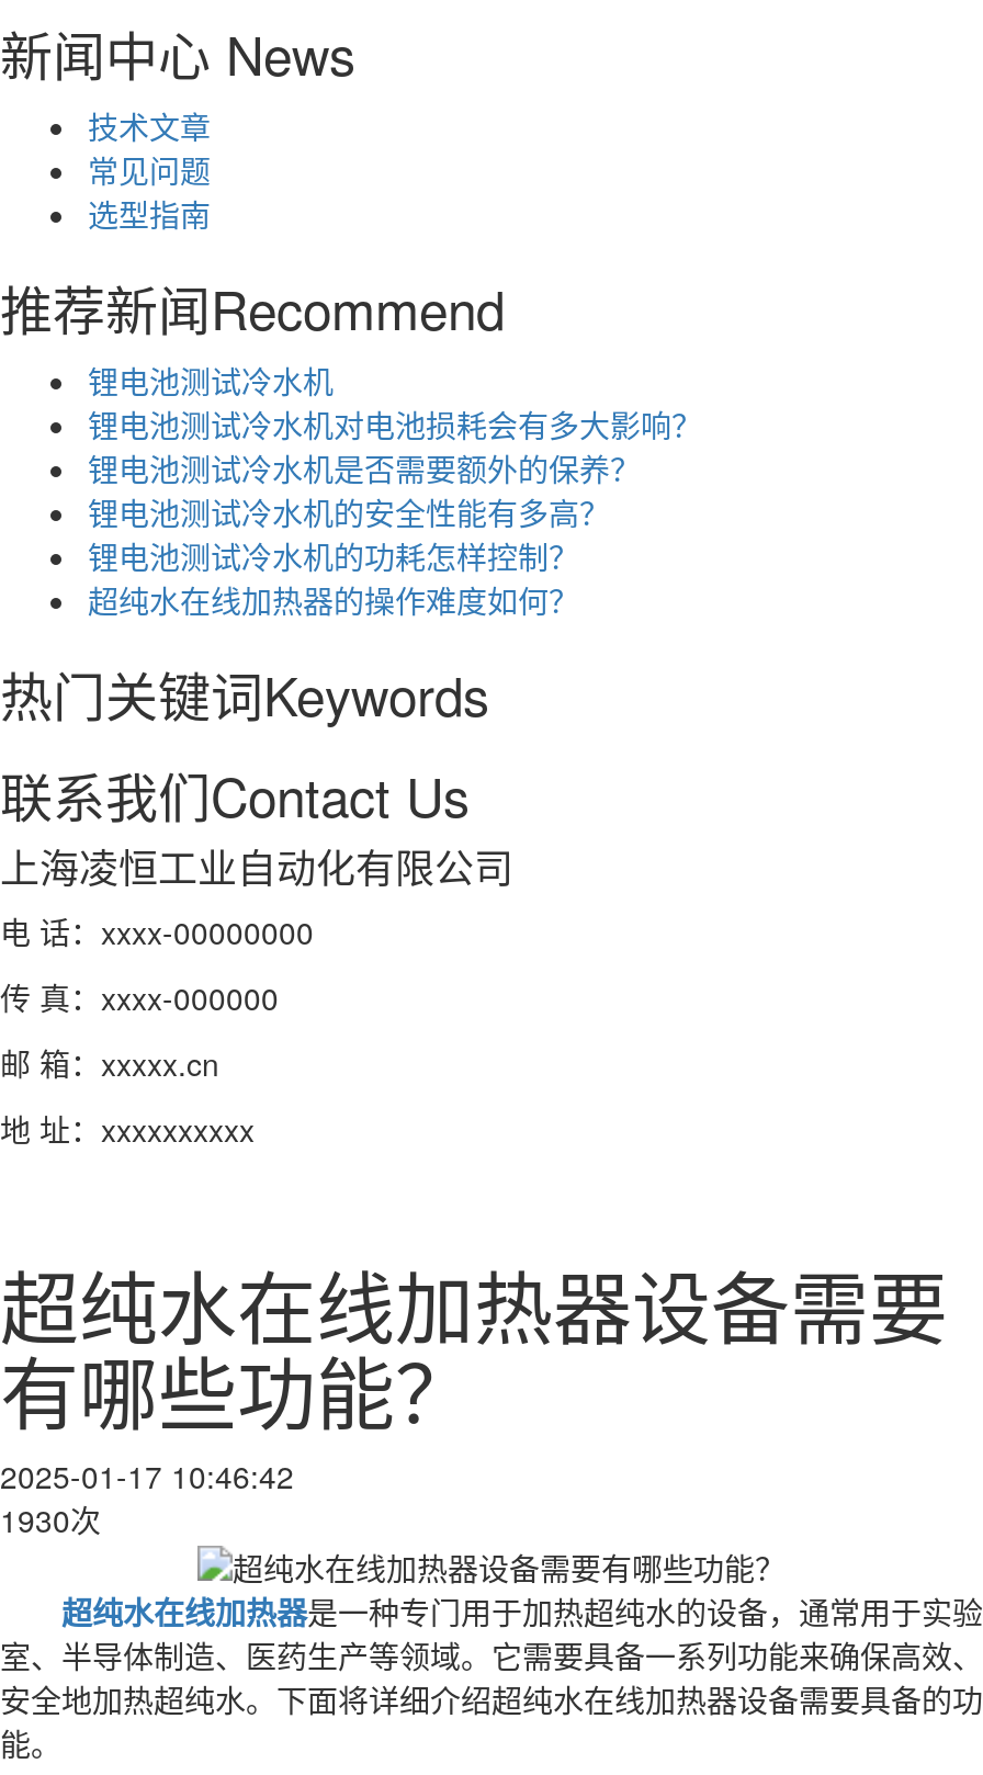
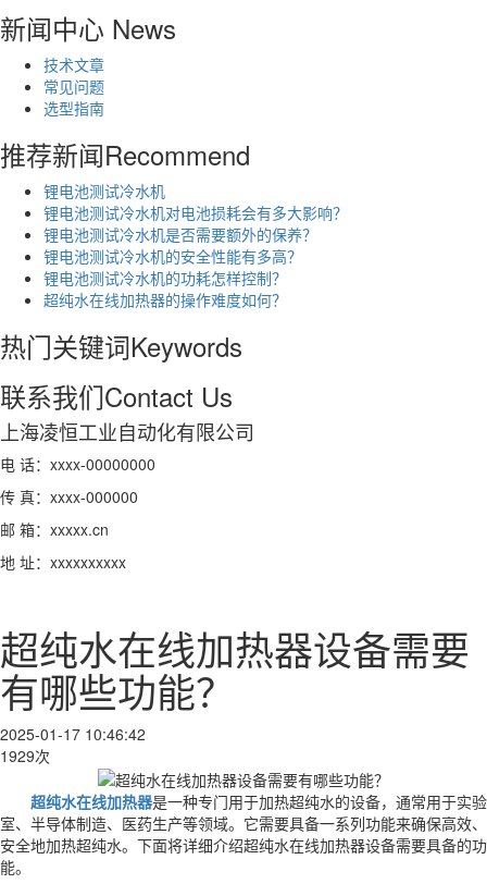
[0,1497,101,1541] 1930次 -> [0,744,50,766] 1929次

